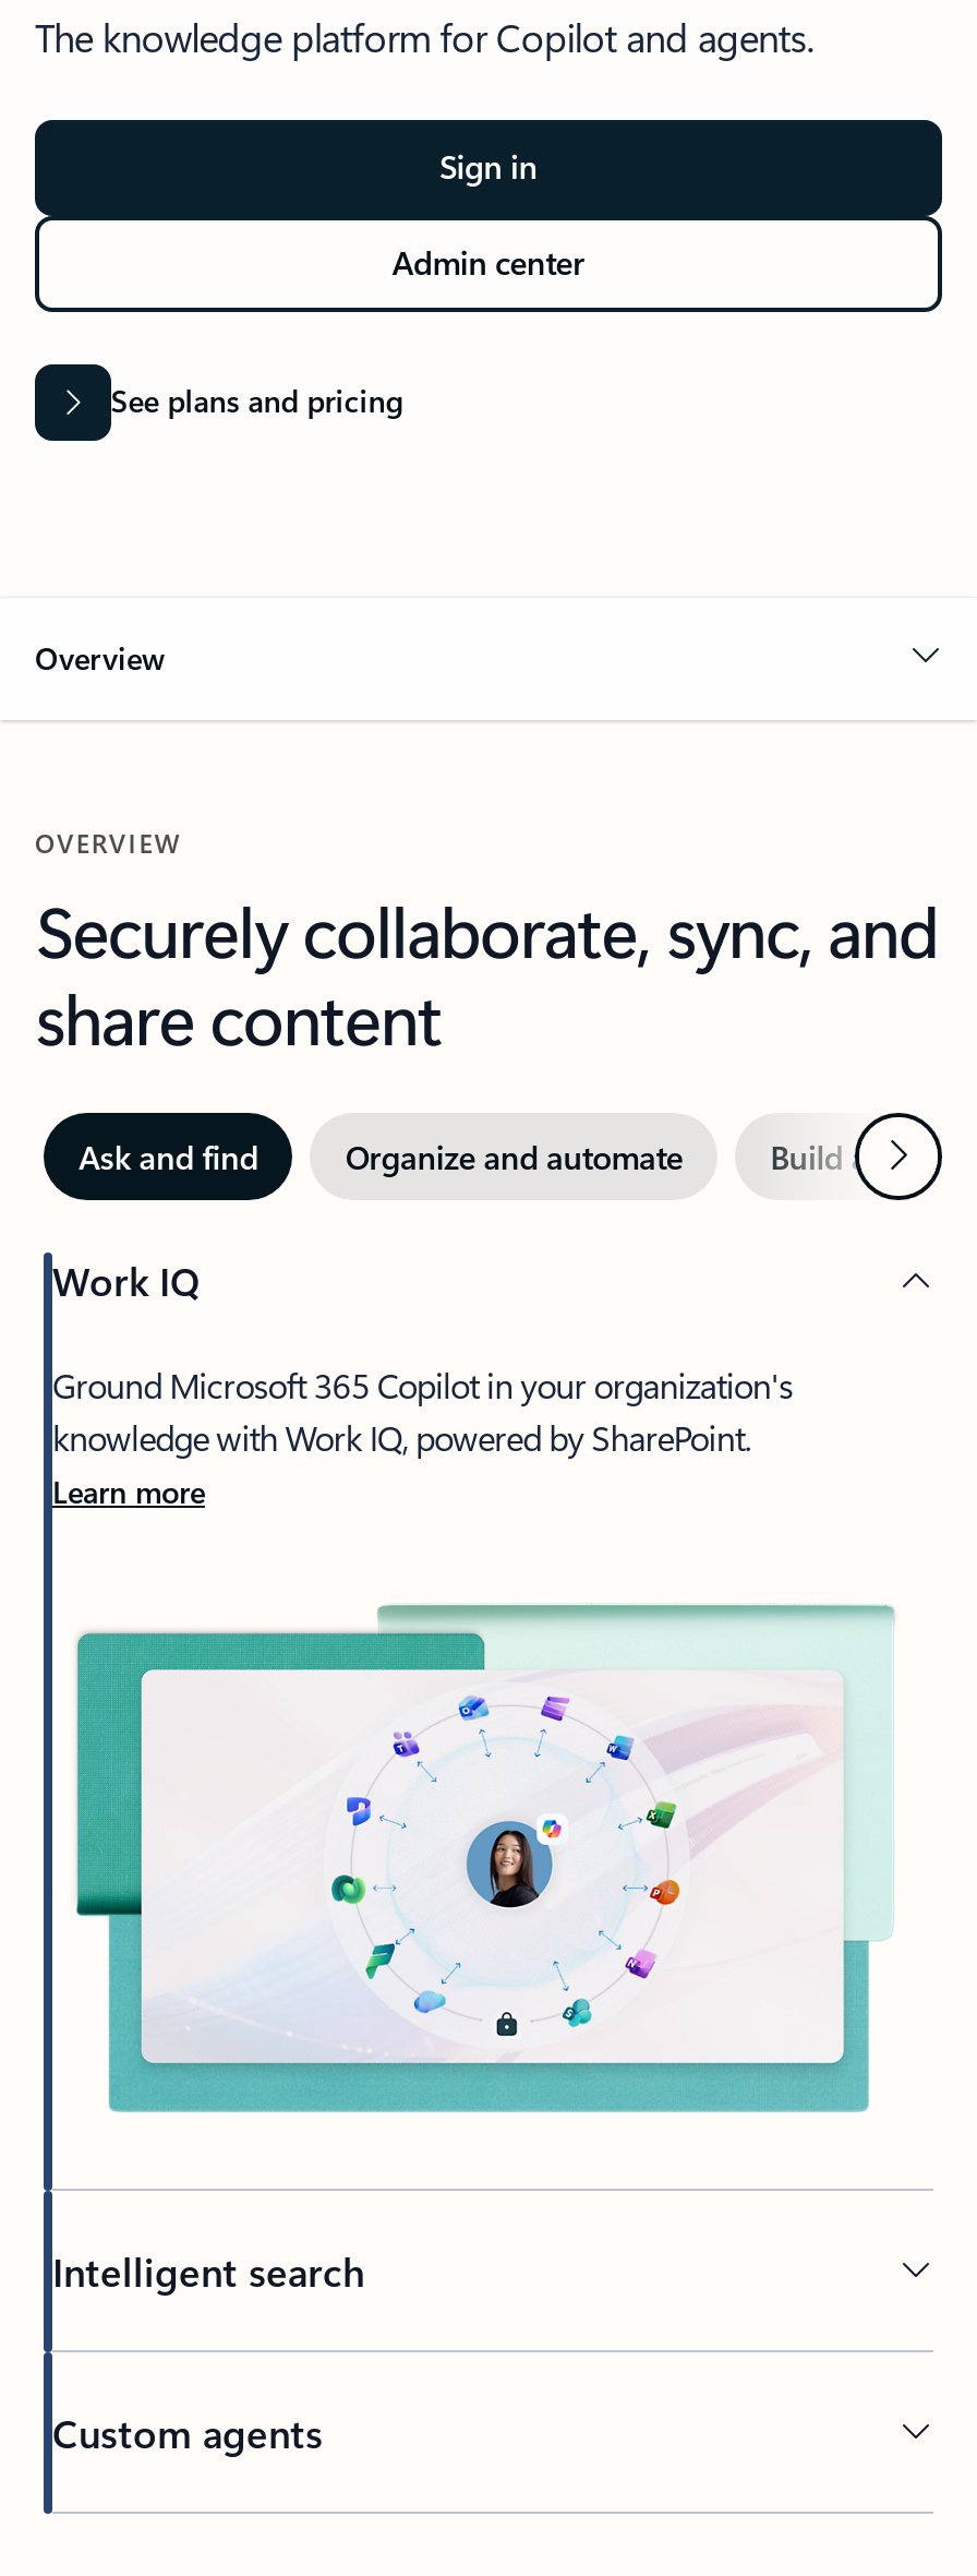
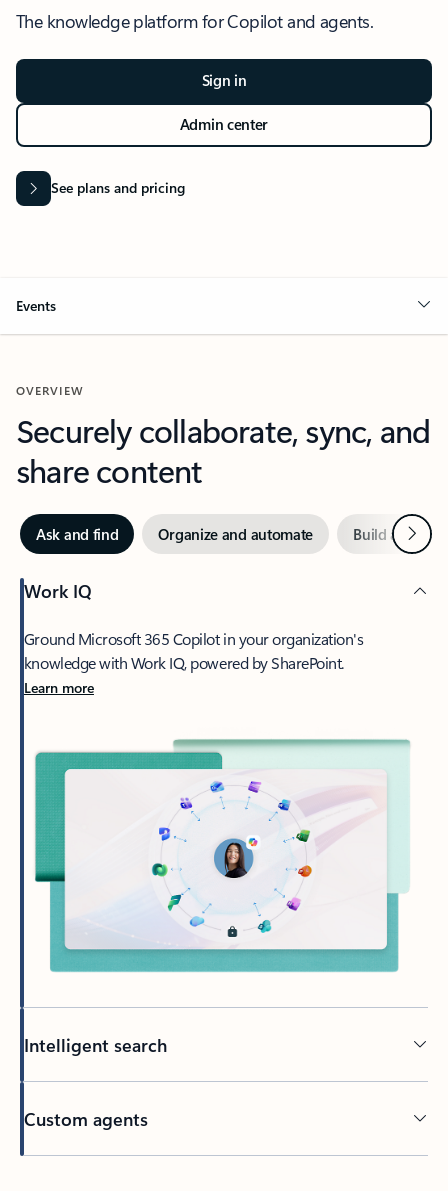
[35,638,166,680] Overview -> [16,296,56,315] Events

